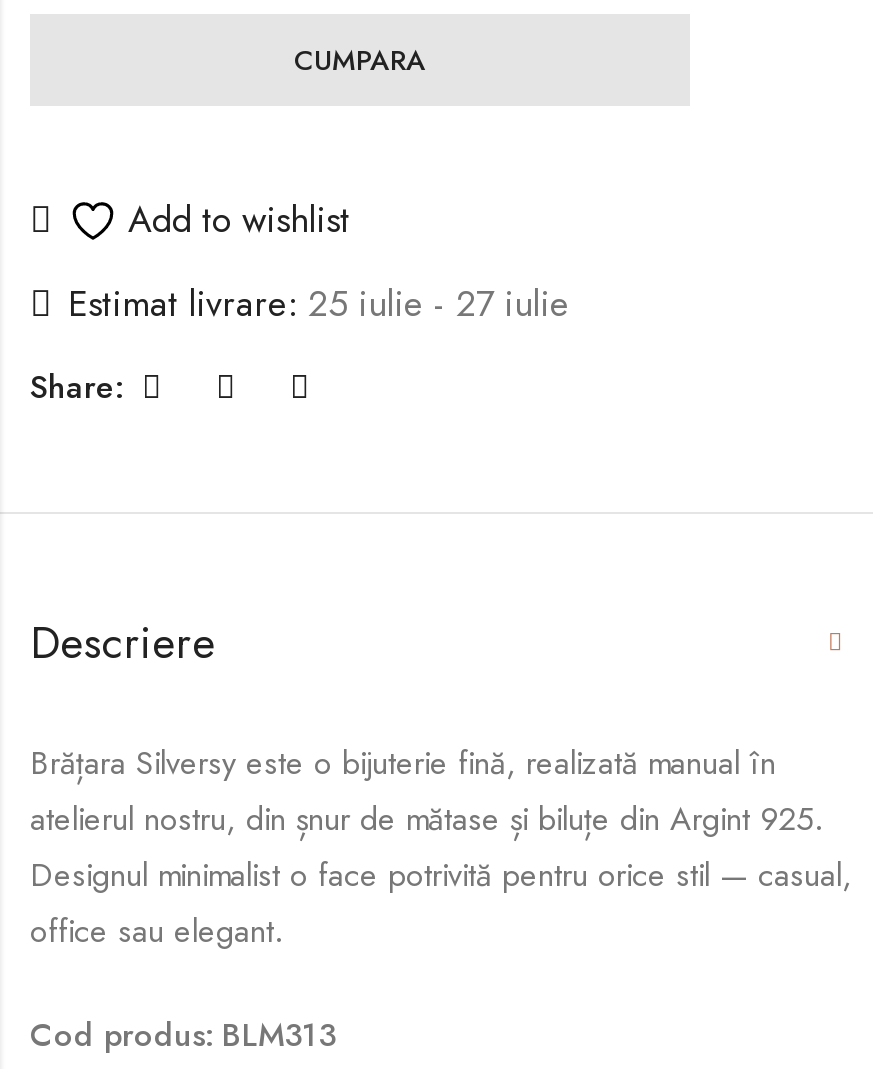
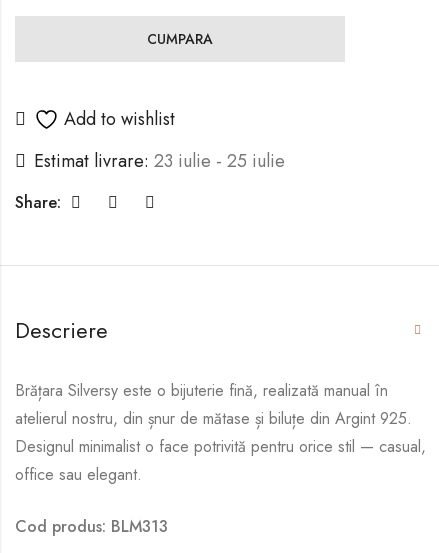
[68,278,570,330] Estimat livrare: 25 iulie - 27 iulie -> [34,148,285,174] Estimat livrare: 23 iulie - 25 iulie

